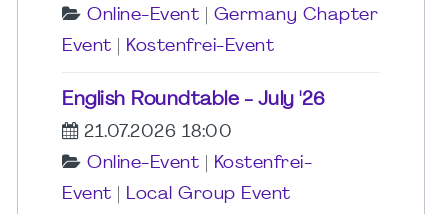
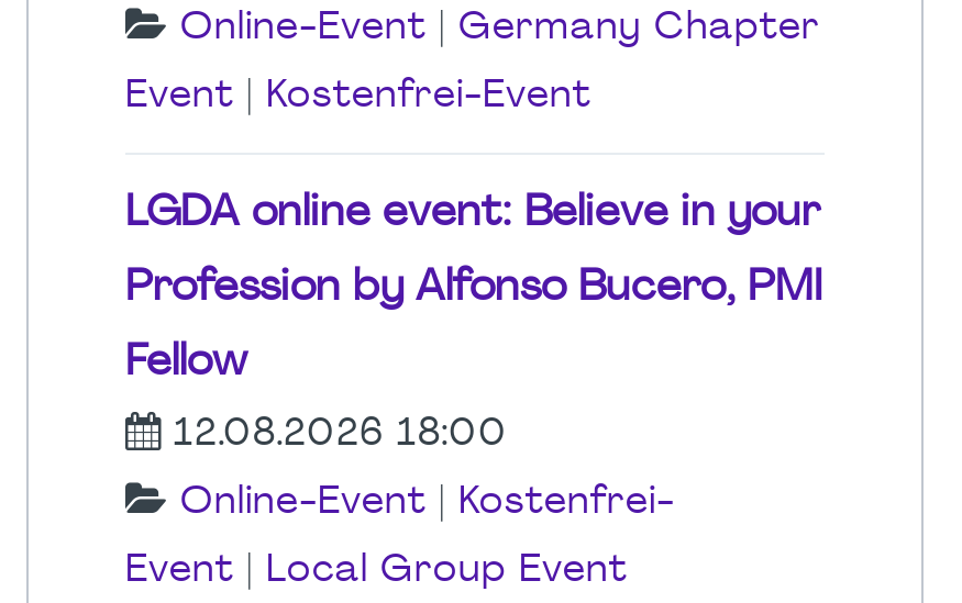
[62,90,325,141] English Roundtable - July '26 | 21.07.2026 18:00 -> [125,192,823,453] LGDA online event: Believe in your | Profession by Alfonso Bucero, PMI | Fellow | 12.08.2026 18:00

